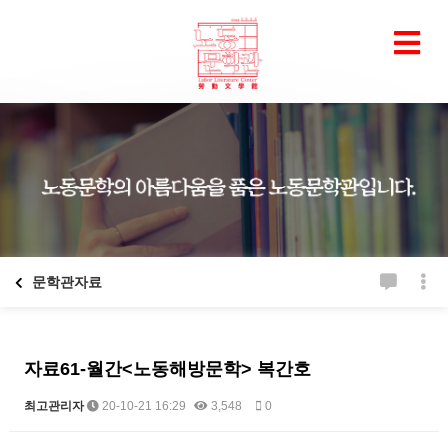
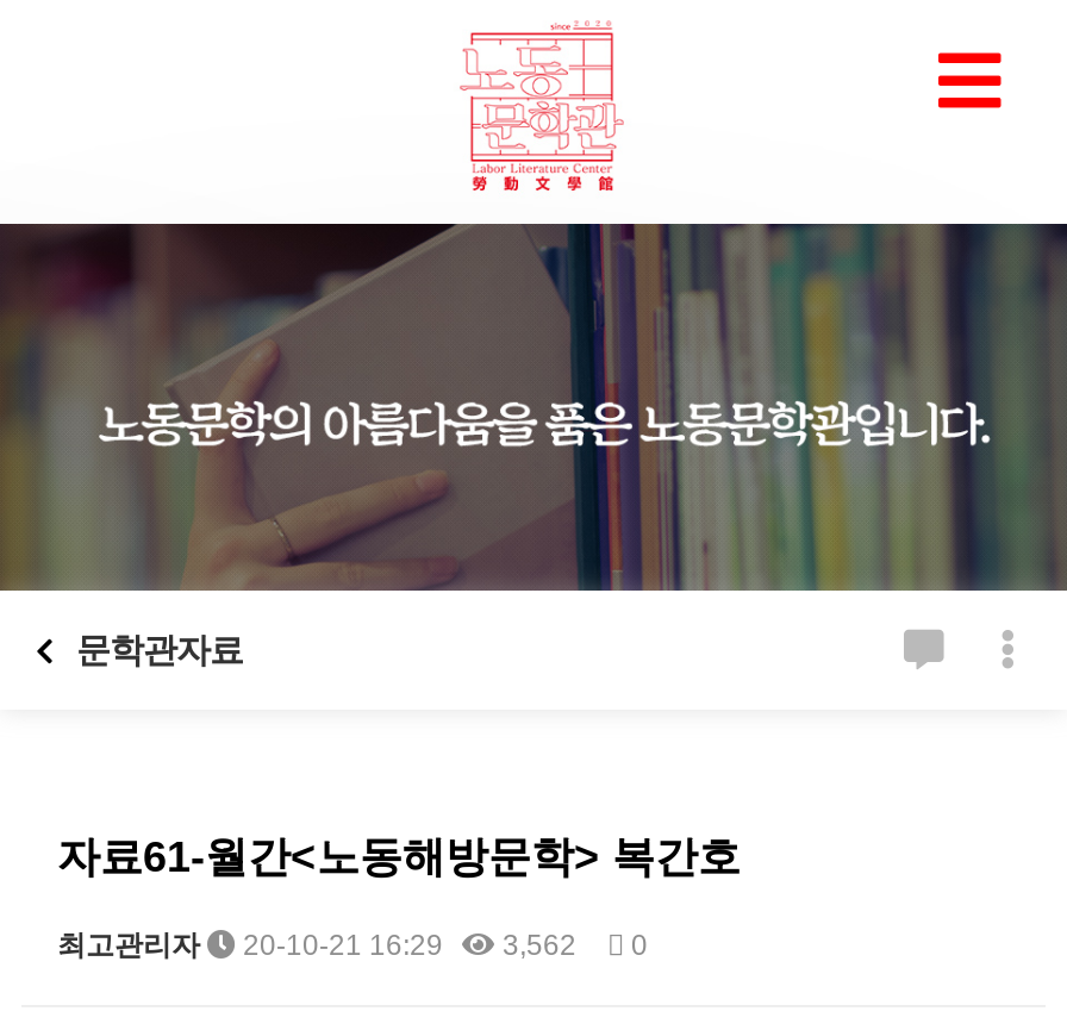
[208,399,242,413] 3,548 -> [495,928,576,961] 3,562

